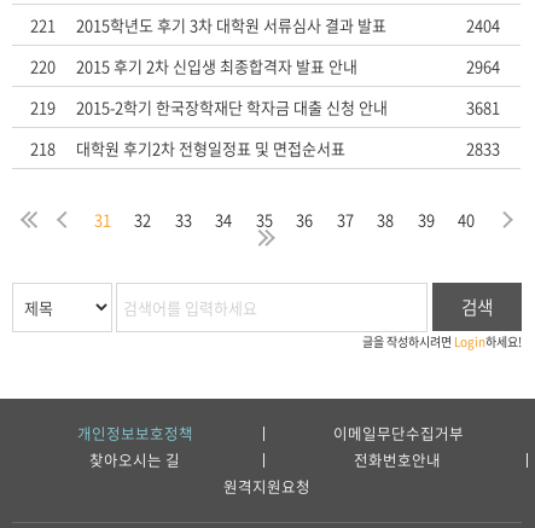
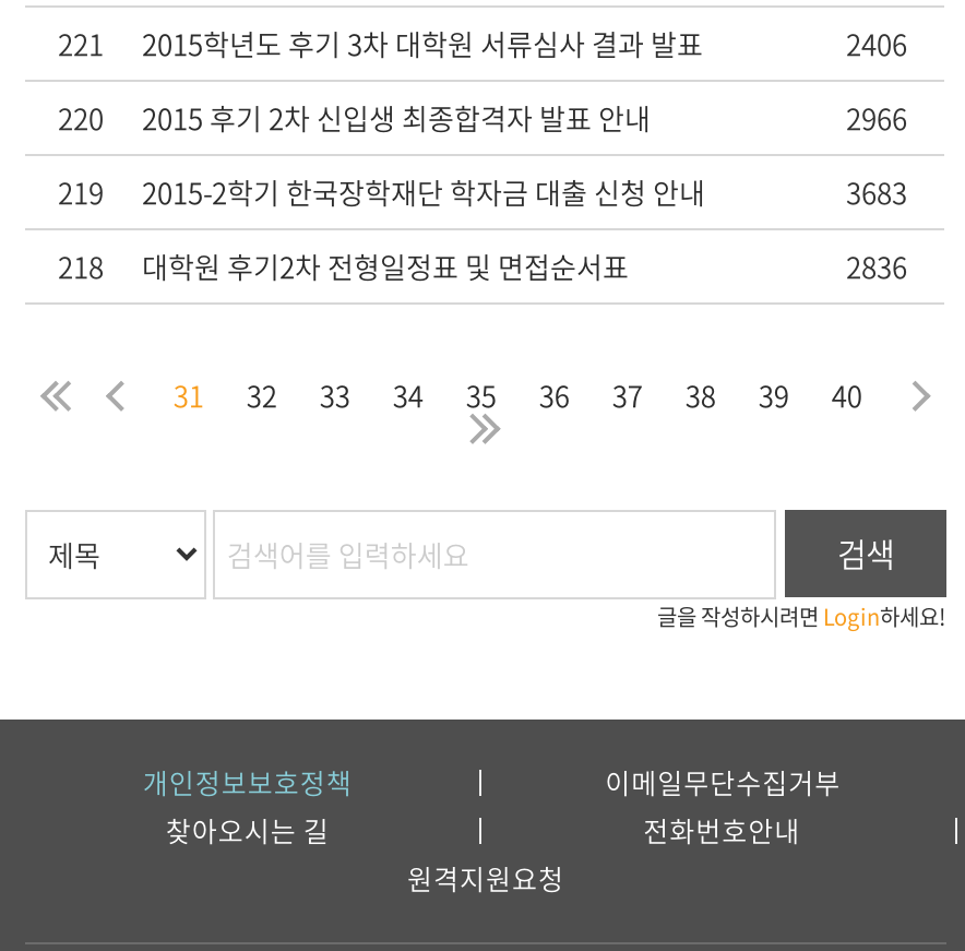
[466,13,500,36] 2404 -> [846,22,907,63] 2406
[466,54,500,77] 2964 -> [846,96,907,138] 2966
[466,95,500,118] 3681 -> [846,170,907,212] 3683
[466,136,500,159] 2833 -> [846,245,907,286] 2836

